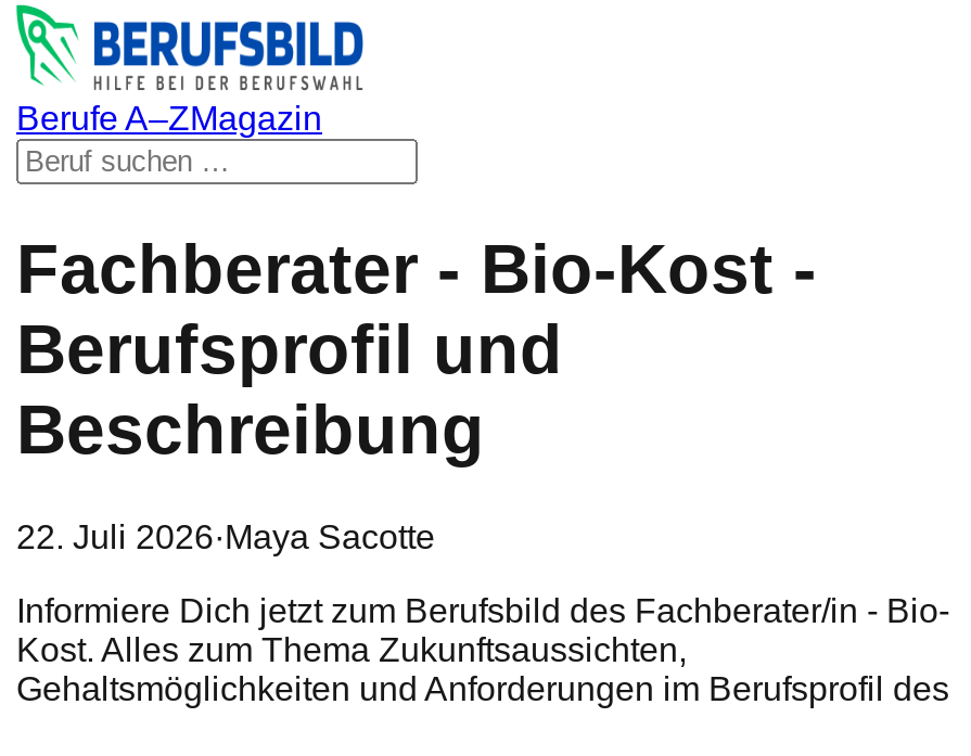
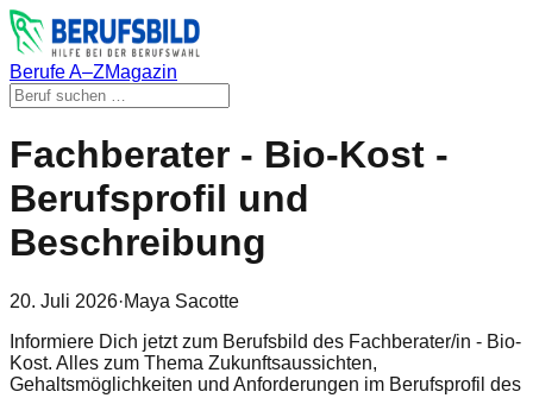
[16,518,435,555] 22. Juli 2026·Maya Sacotte -> [10,291,239,311] 20. Juli 2026·Maya Sacotte

